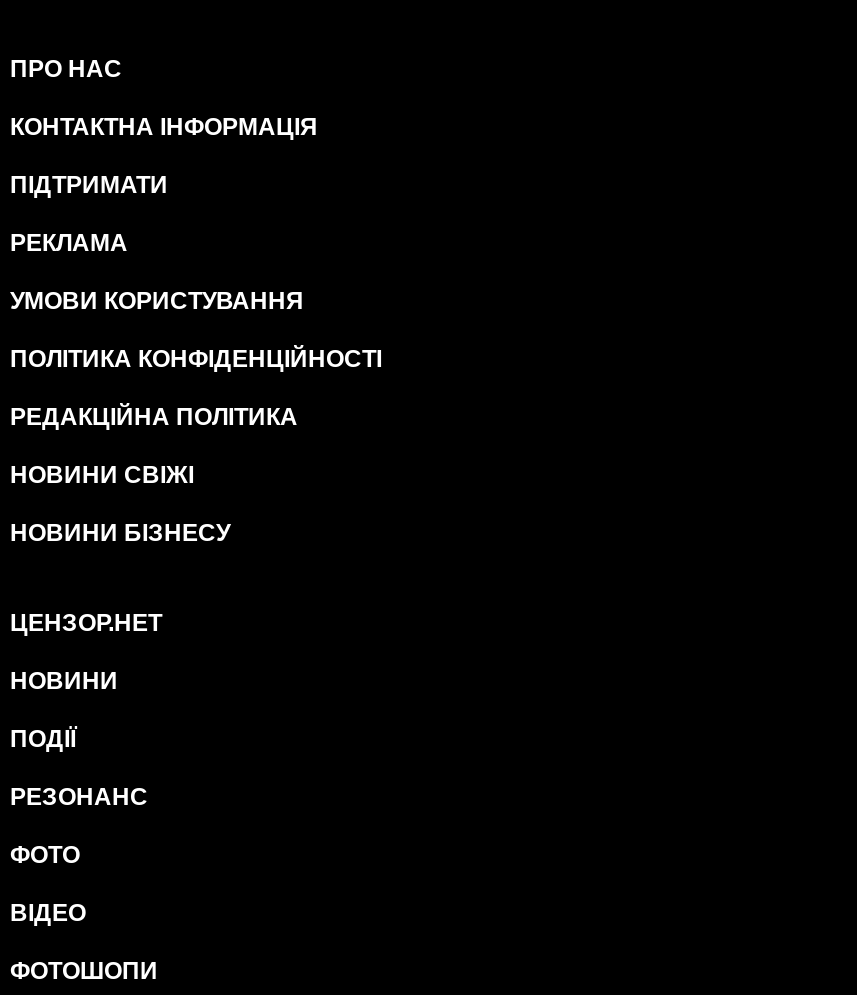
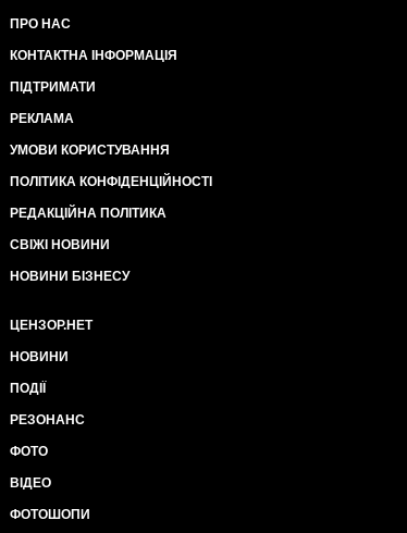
[10,461,194,489] НОВИНИ СВІЖІ -> [10,237,110,252] СВІЖІ НОВИНИ

